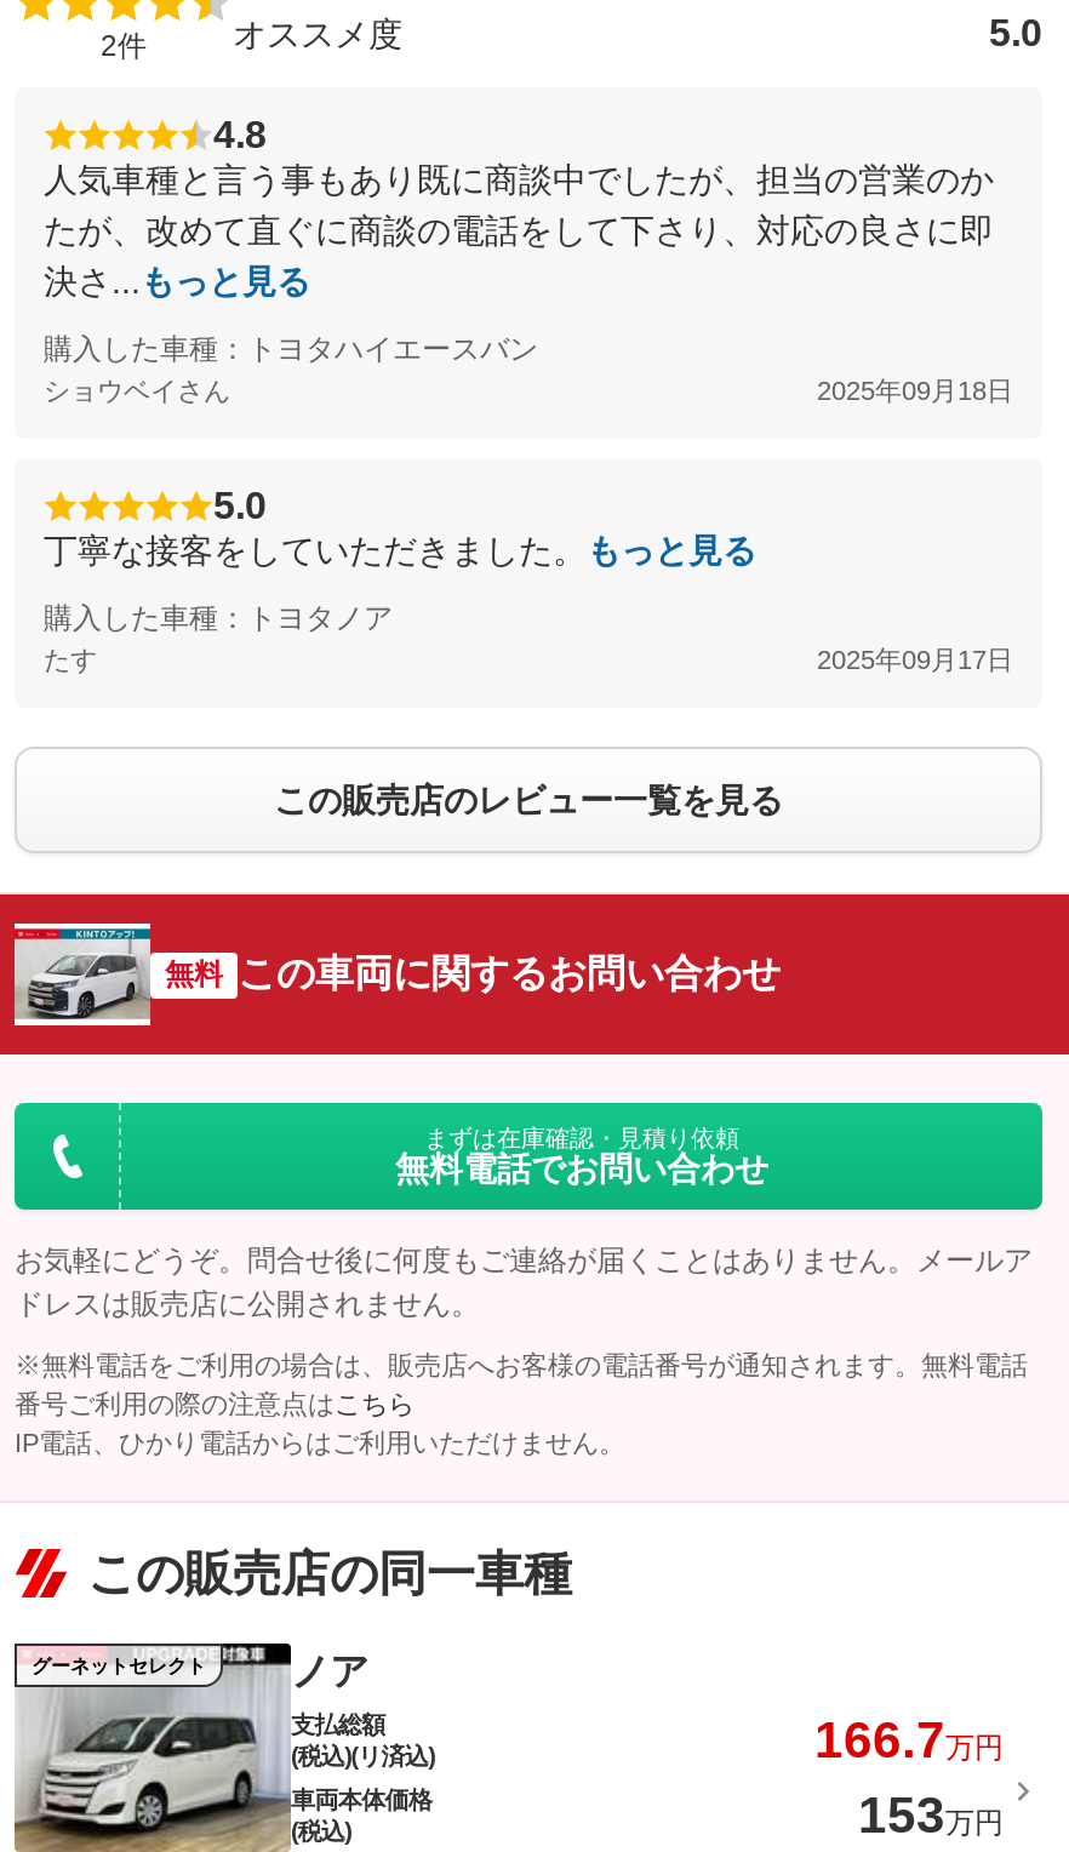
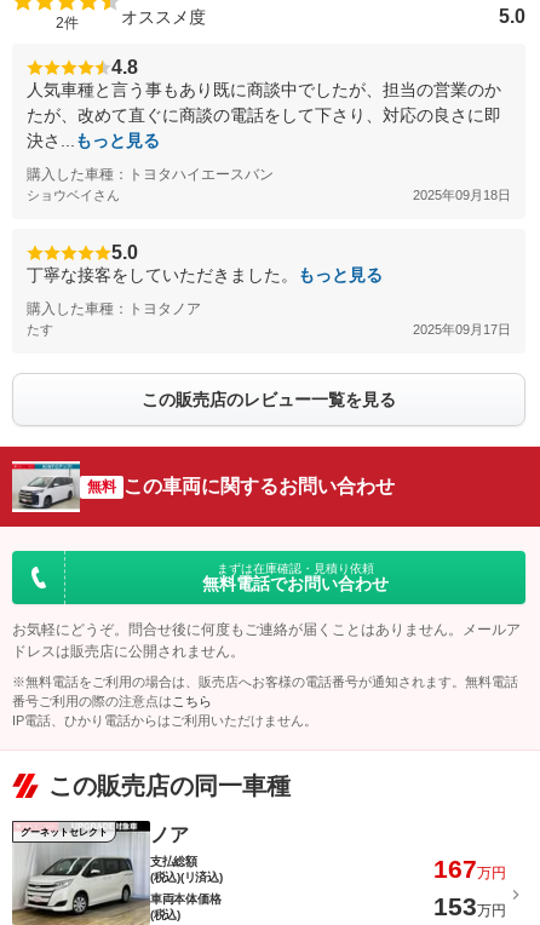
[814,1711,1004,1767] 166.7万円 -> [433,855,506,883] 167万円

